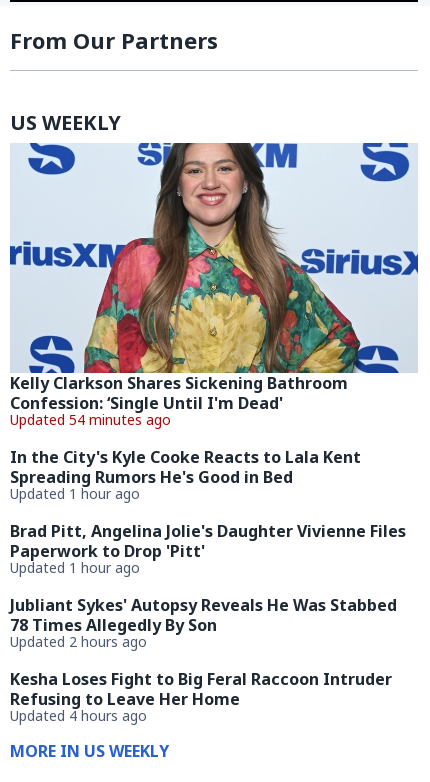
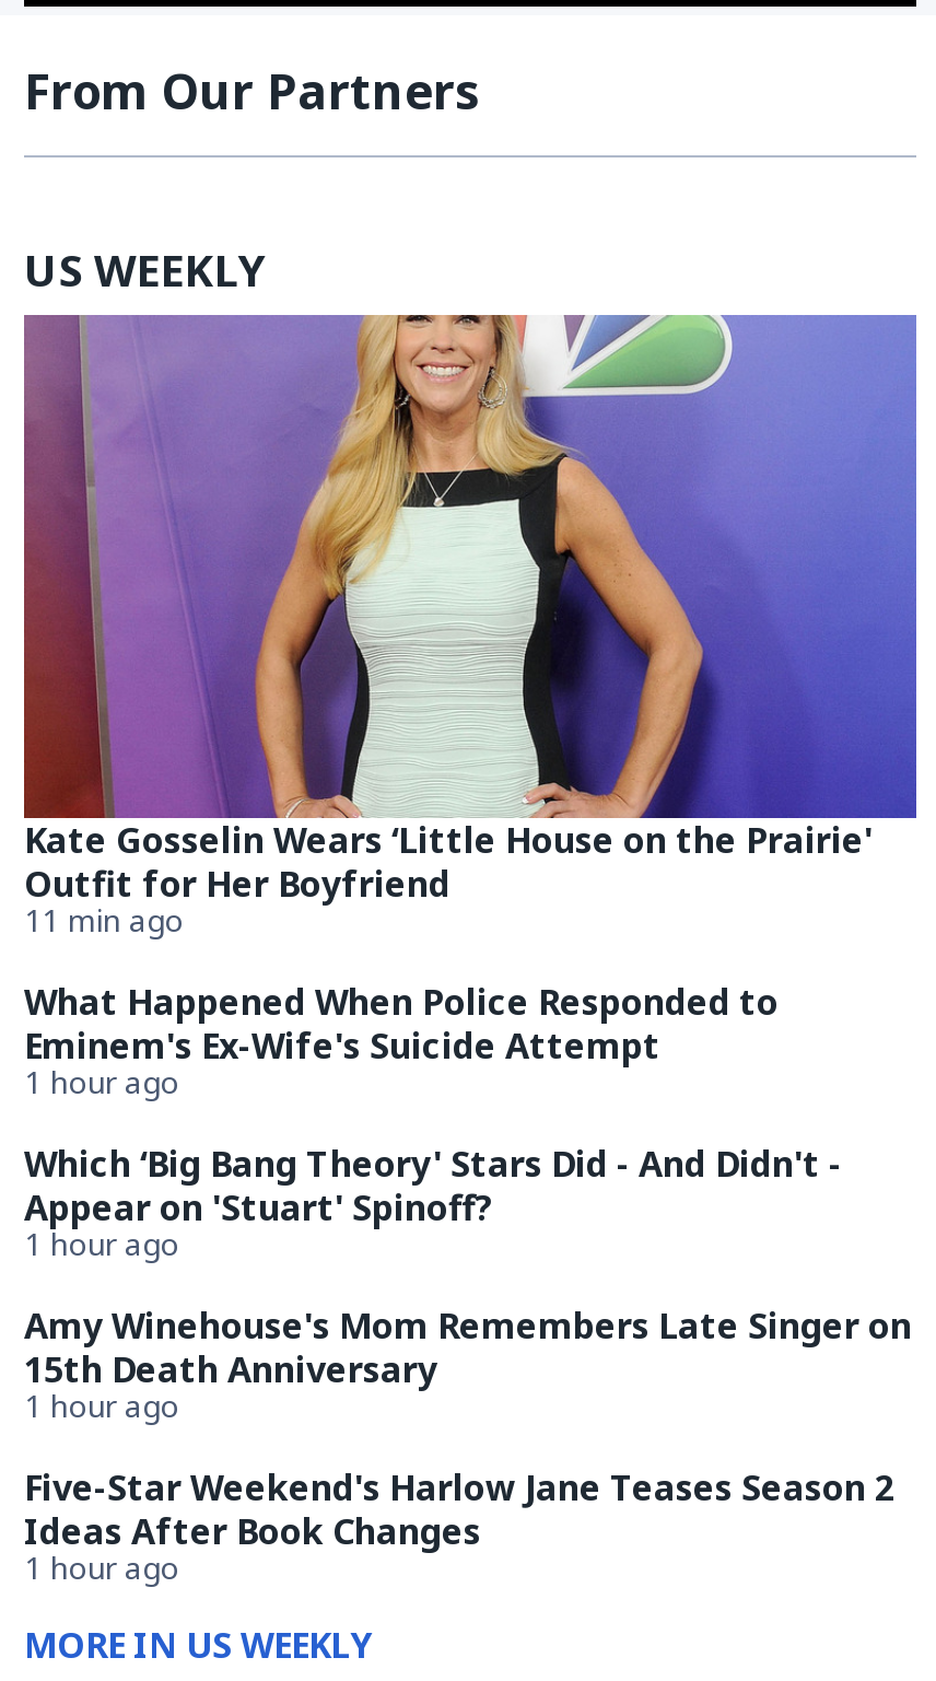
[9,142,418,428] [image] | Kelly Clarkson Shares Sickening Bathroom | Confession: ‘Single Until I'm Dead' | Updated 54 minutes ago -> [22,313,919,939] [image] | Kate Gosselin Wears ‘Little House on the Prairie' | Outfit for Her Boyfriend | 11 min ago
[10,445,361,502] In the City's Kyle Cooke Reacts to Lala Kent | Spreading Rumors He's Good in Bed | Updated 1 hour ago -> [24,977,779,1101] What Happened When Police Responded to | Eminem's Ex-Wife's Suicide Attempt | 1 hour ago
[10,519,406,576] Brad Pitt, Angelina Jolie's Daughter Vivienne Files | Paperwork to Drop 'Pitt' | Updated 1 hour ago -> [24,1139,842,1263] Which ‘Big Bang Theory' Stars Did - And Didn't - | Appear on 'Stuart' Spinoff? | 1 hour ago
[10,593,397,650] Jubliant Sykes' Autopsy Reveals He Was Stabbed | 78 Times Allegedly By Son | Updated 2 hours ago -> [24,1300,912,1425] Amy Winehouse's Mom Remembers Late Singer on | 15th Death Anniversary | 1 hour ago
[10,667,392,724] Kesha Loses Fight to Big Feral Raccoon Intruder | Refusing to Leave Her Home | Updated 4 hours ago -> [24,1462,894,1587] Five-Star Weekend's Harlow Jane Teases Season 2 | Ideas After Book Changes | 1 hour ago

